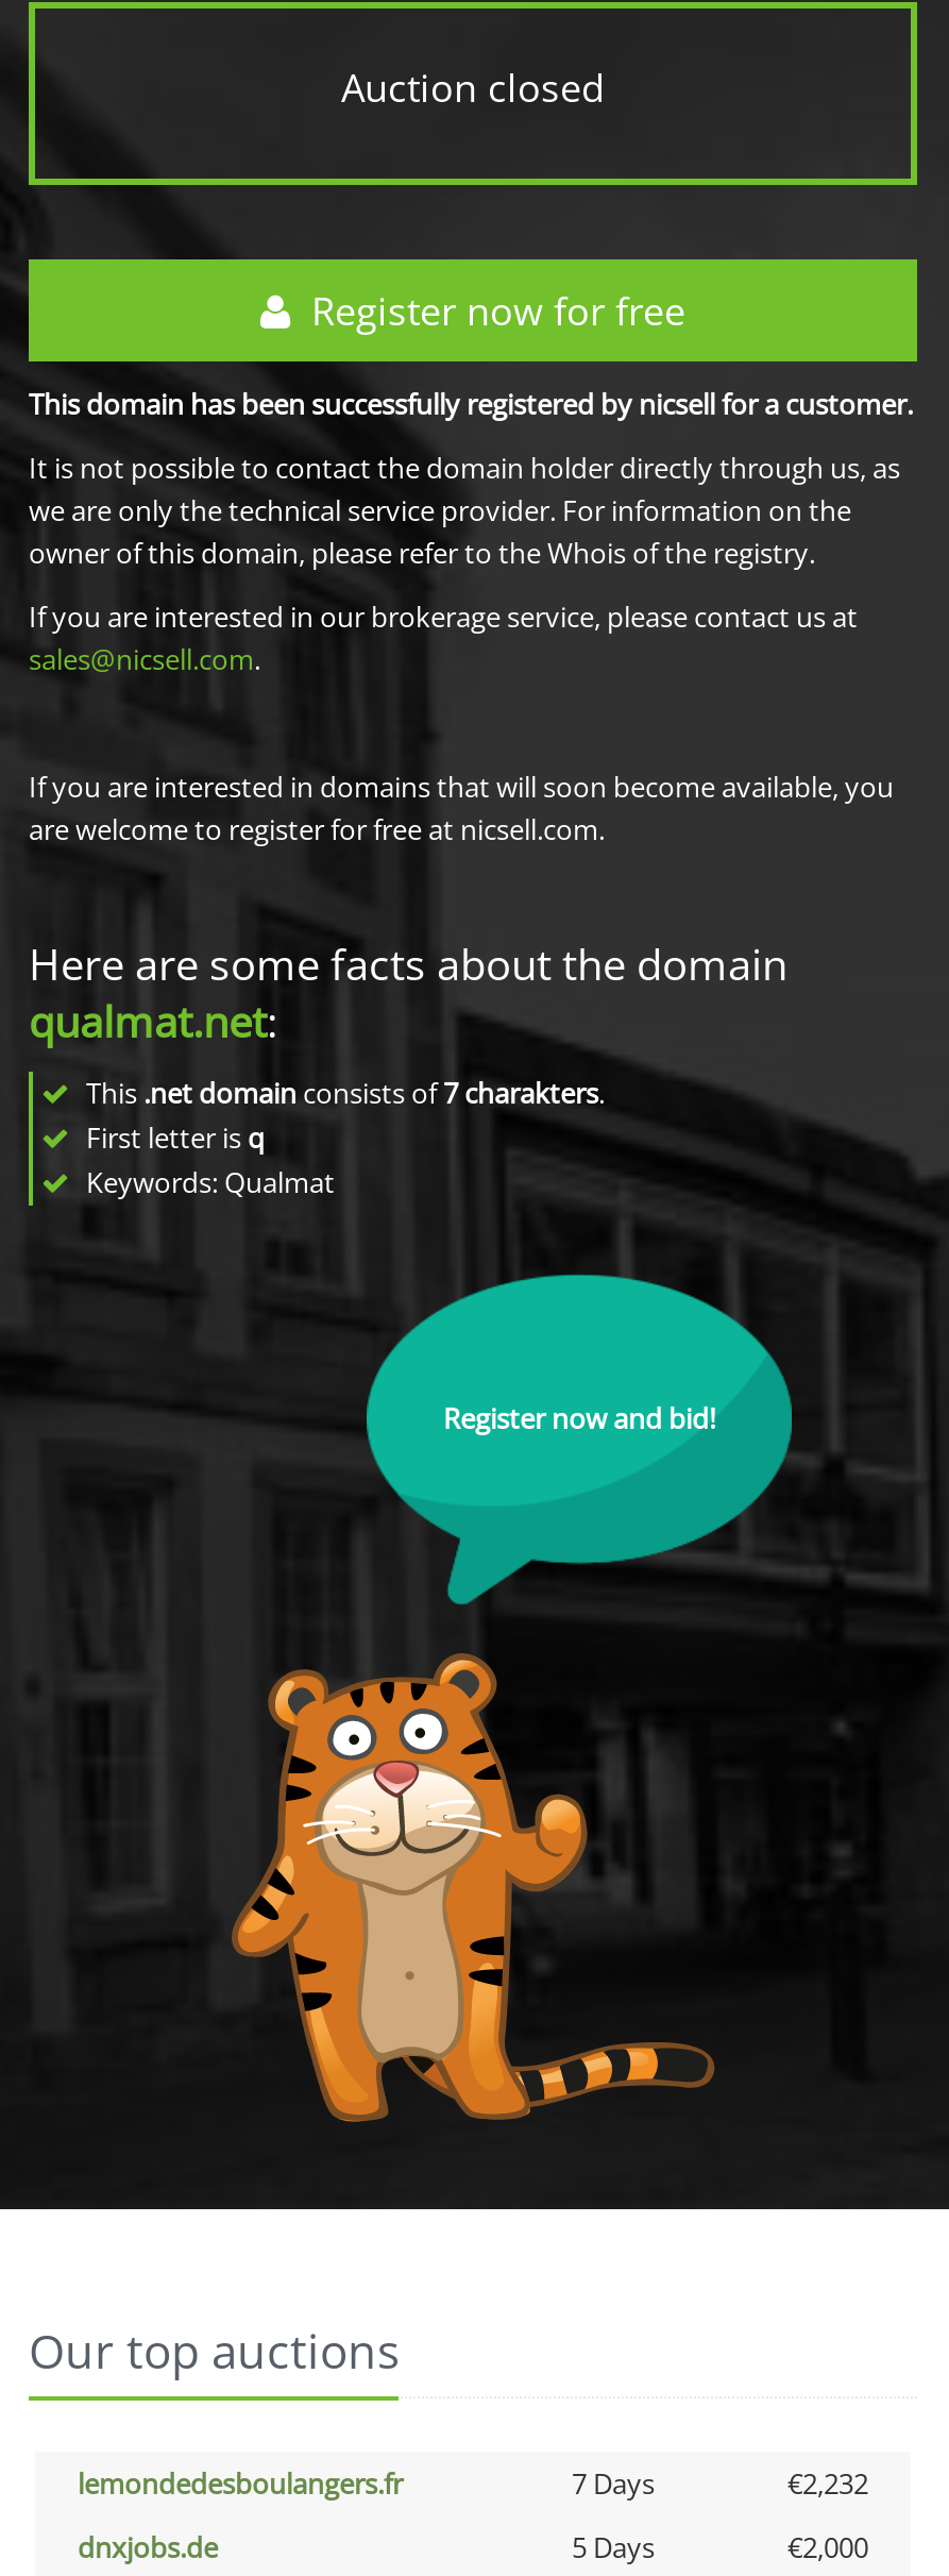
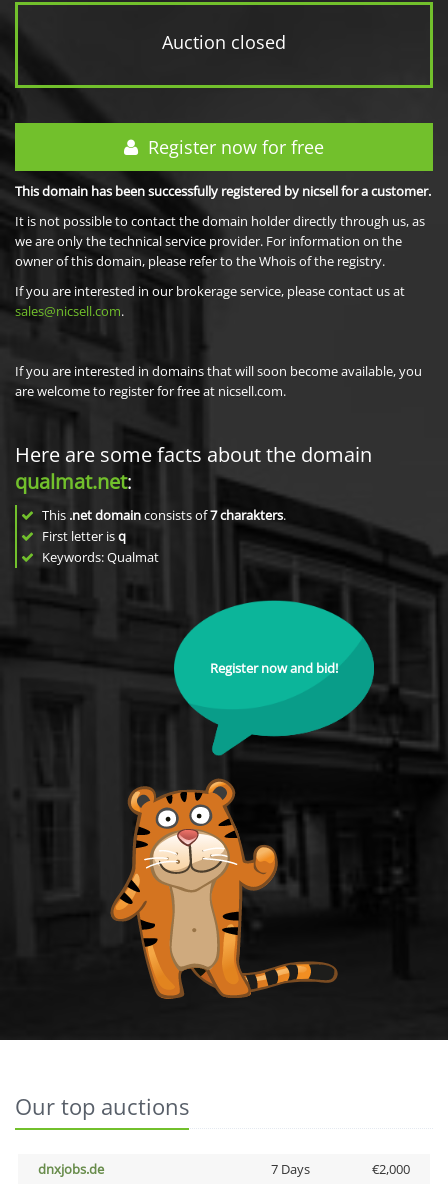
[78,2464,868,2503] lemondedesboulangers.fr | 7 Days | €2,232 -> none
[572,2528,655,2566] 5 Days -> [270,1160,309,1178] 7 Days

